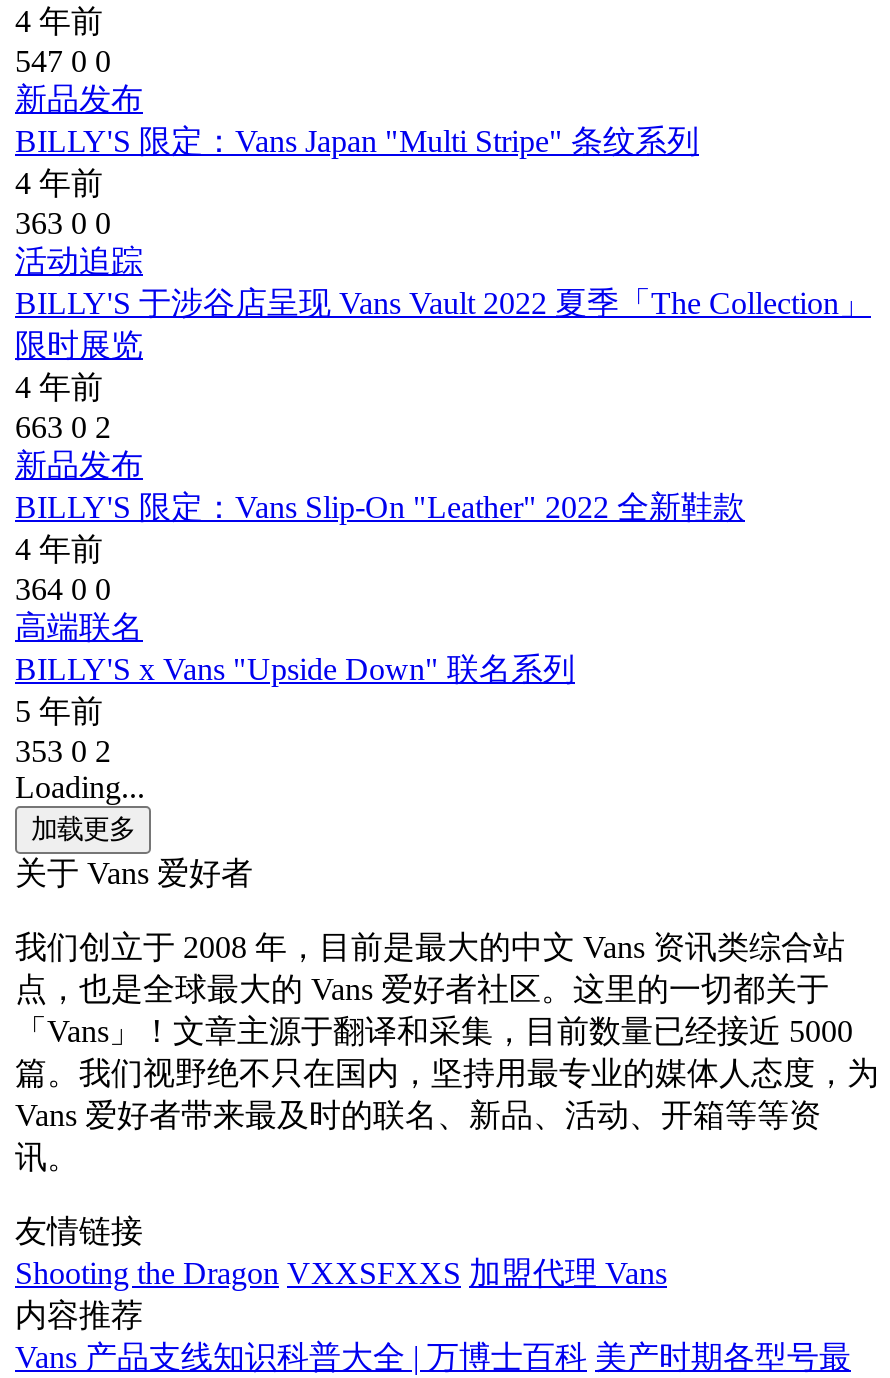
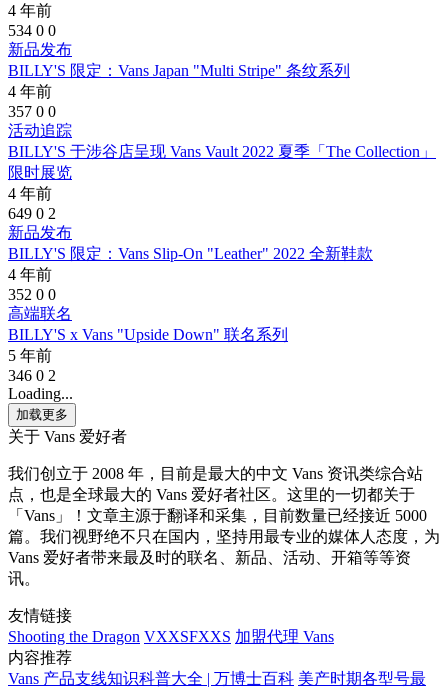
[15,44,111,78] 547 0 0 -> [8,22,56,39] 534 0 0
[15,206,111,240] 363 0 0 -> [8,103,56,120] 357 0 0
[15,410,111,444] 663 0 2 -> [8,205,56,222] 649 0 2
[15,572,111,606] 364 0 0 -> [8,286,56,303] 352 0 0
[15,734,111,768] 353 0 2 -> [8,367,56,384] 346 0 2

